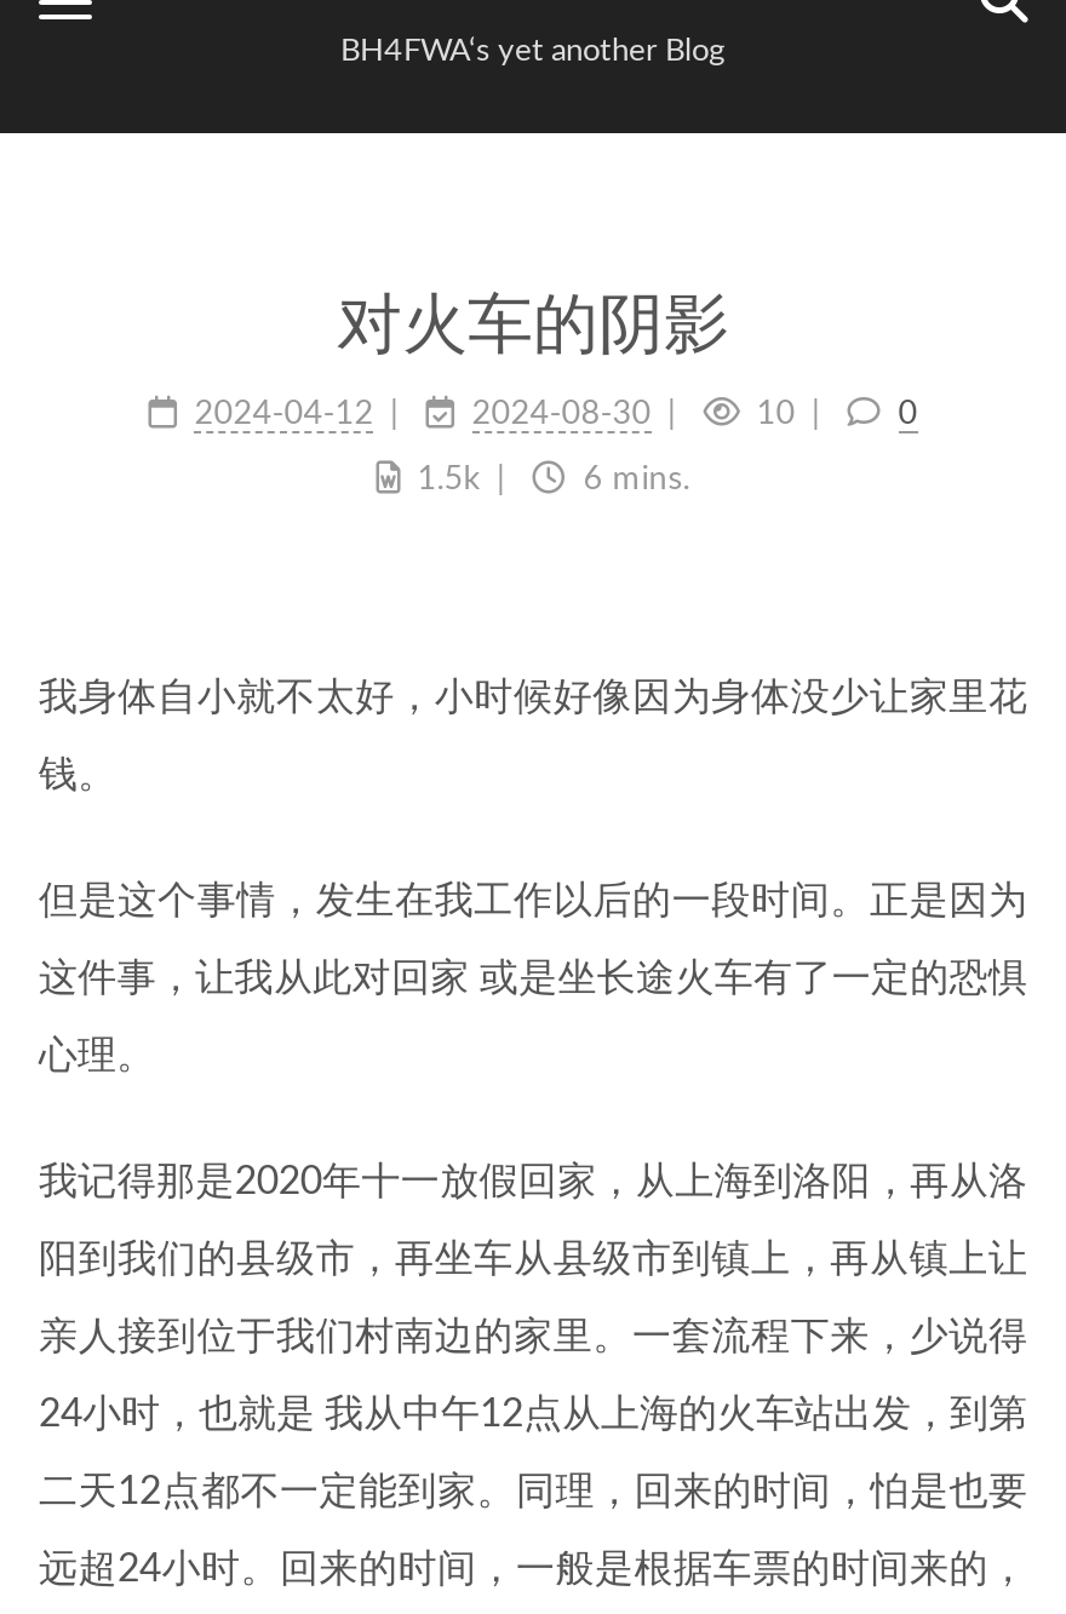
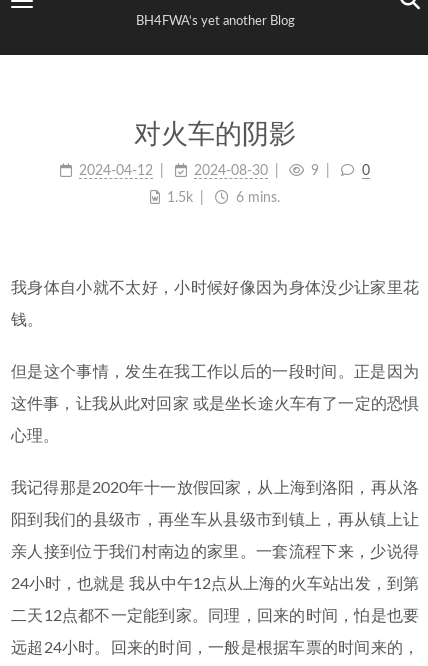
[756,397,795,431] 10 -> [311,164,319,178] 9

